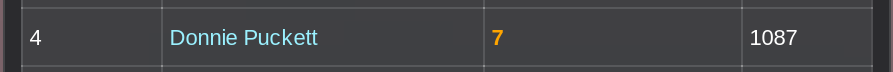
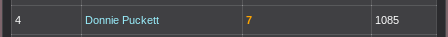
[749,24,797,48] 1087 -> [375,13,399,25] 1085

